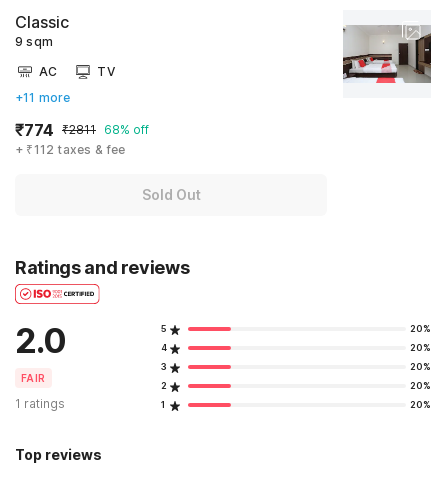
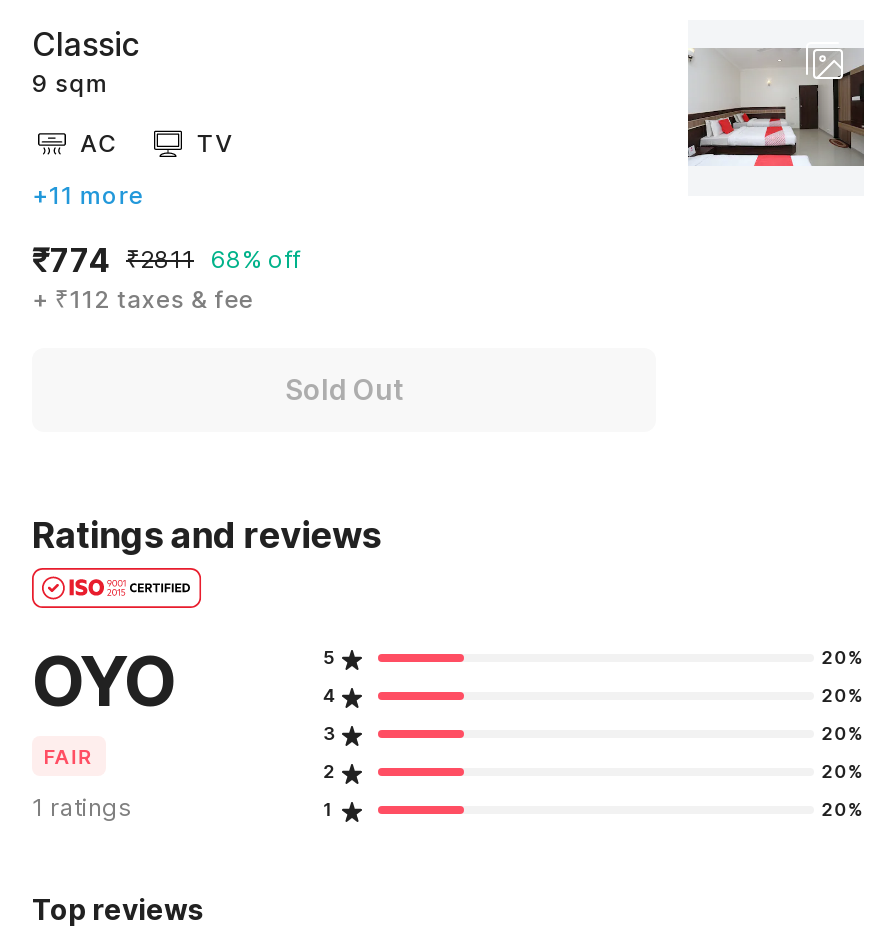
[15,320,66,361] 2.0 -> [32,639,176,721] OYO

